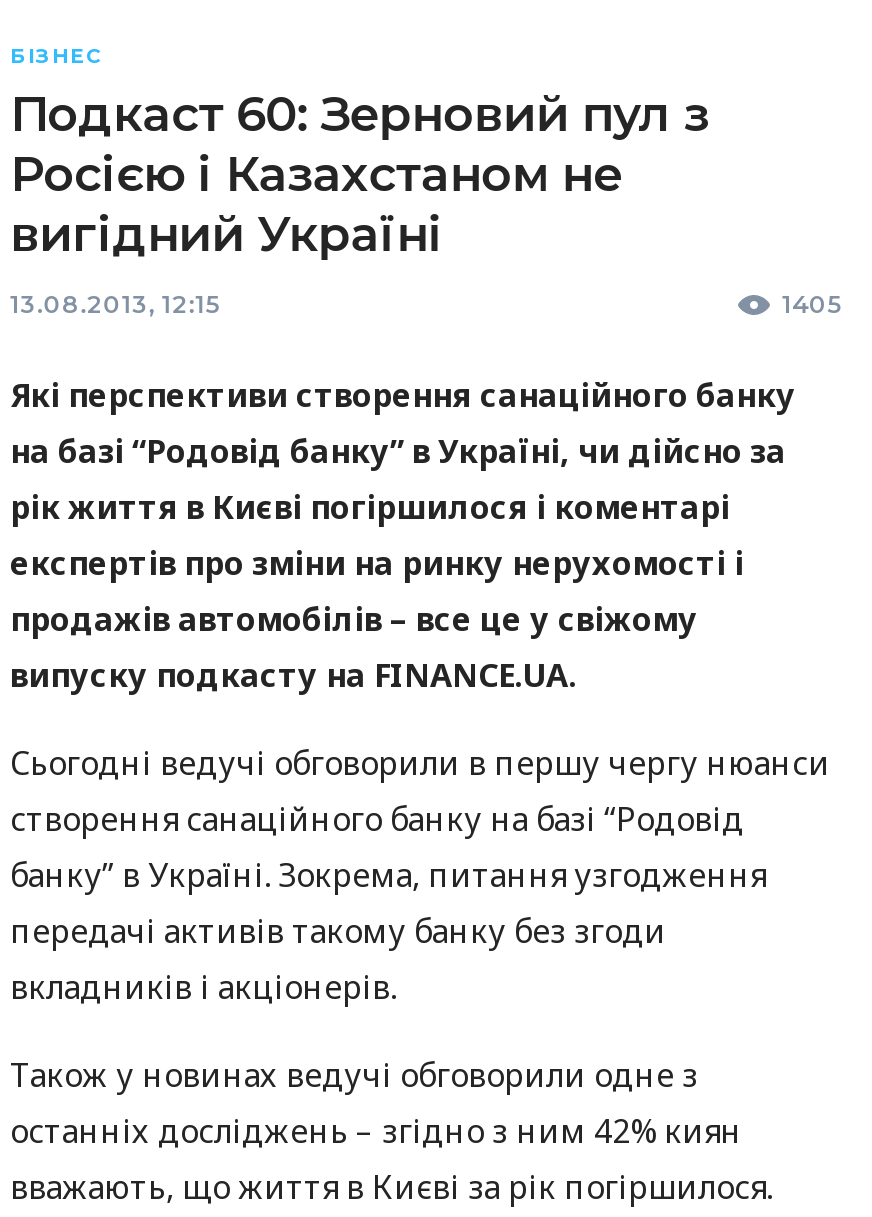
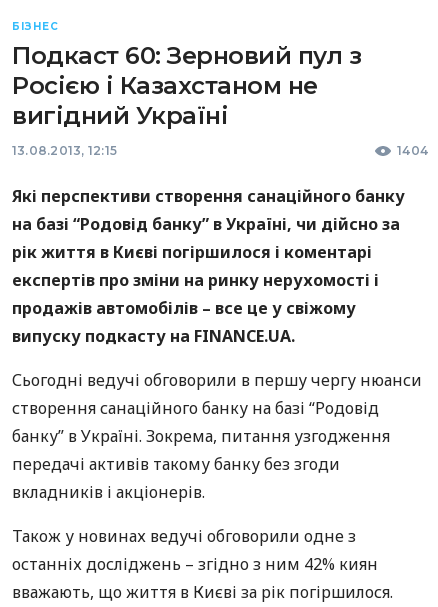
[782,289,842,319] 1405 -> [397,143,428,158] 1404

